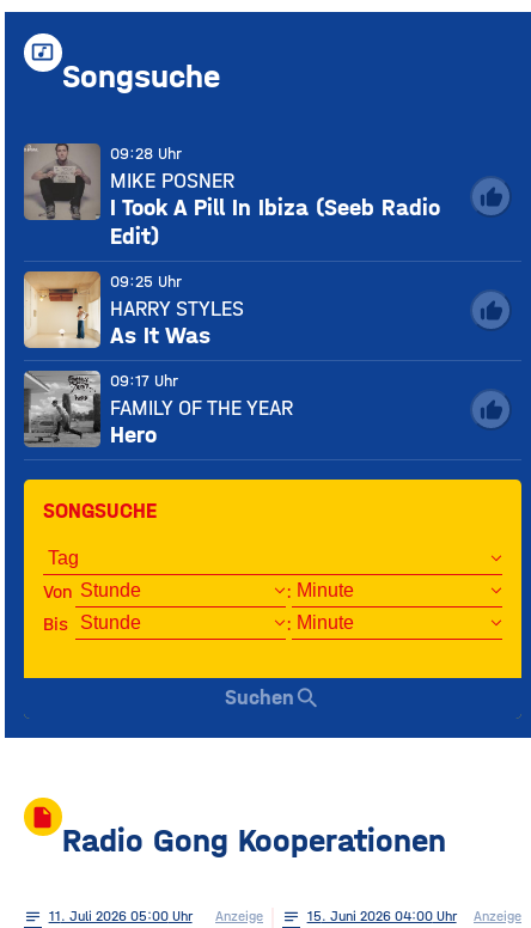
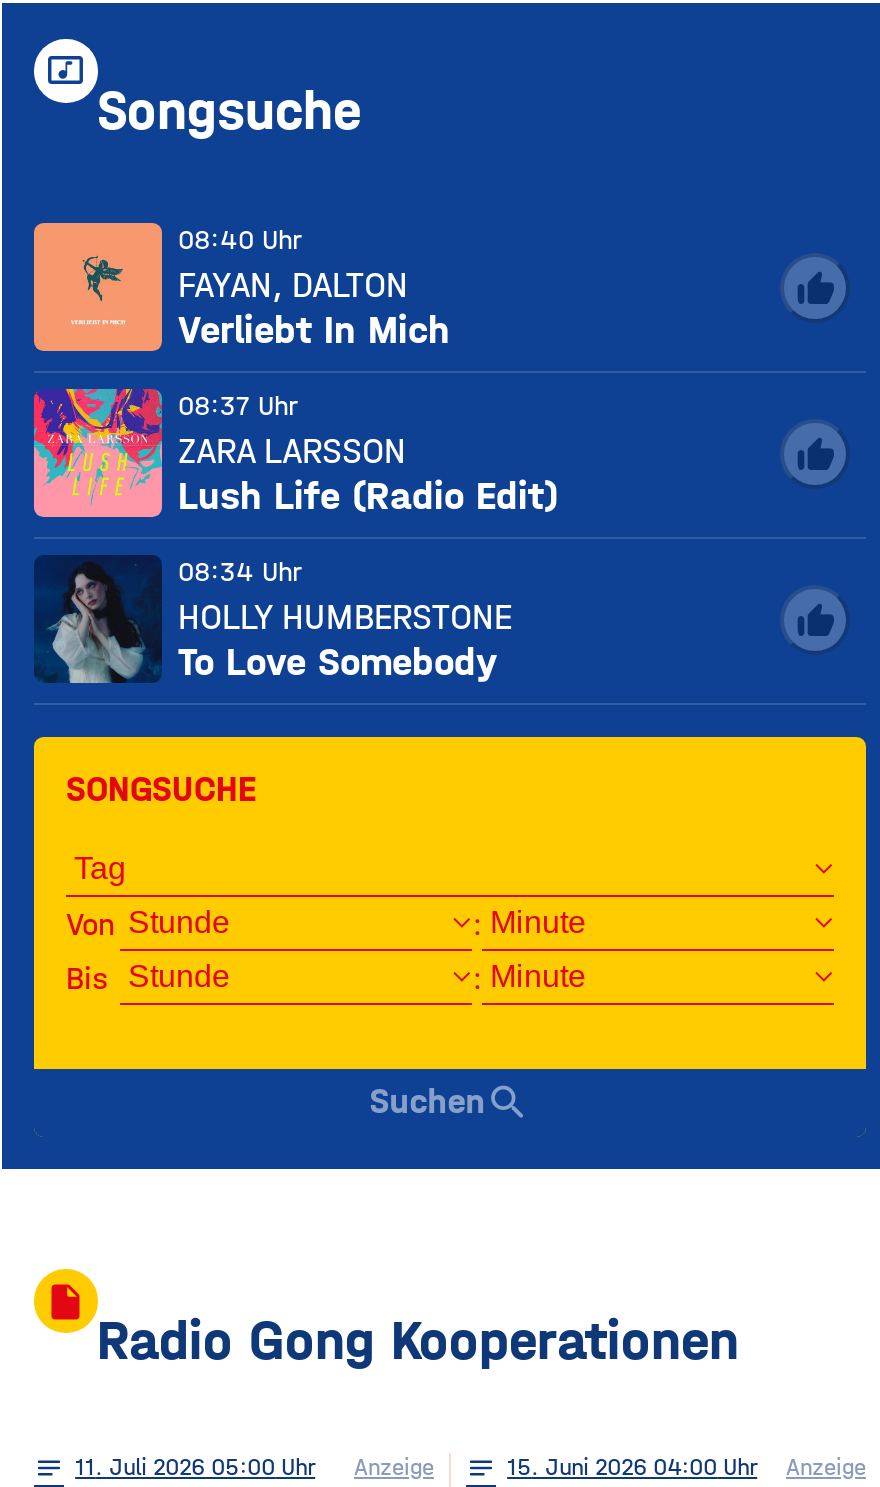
[24,143,440,250] [image] | 09:28 Uhr | MIKE POSNER | I Took A Pill In Ibiza (Seeb Radio | Edit) -> [32,221,450,353] [image] | 08:40 Uhr | FAYAN, DALTON | Verliebt In Mich
[24,270,244,349] [image] | 09:25 Uhr | HARRY STYLES | As It Was -> [32,388,558,518] [image] | 08:37 Uhr | ZARA LARSSON | Lush Life (Radio Edit)
[23,370,293,448] [image] | 09:17 Uhr | FAMILY OF THE YEAR | Hero -> [34,554,512,685] [image] | 08:34 Uhr | HOLLY HUMBERSTONE | To Love Somebody

